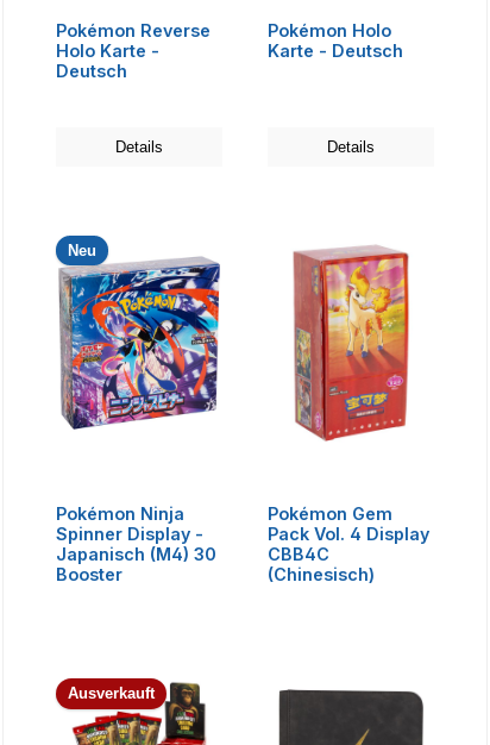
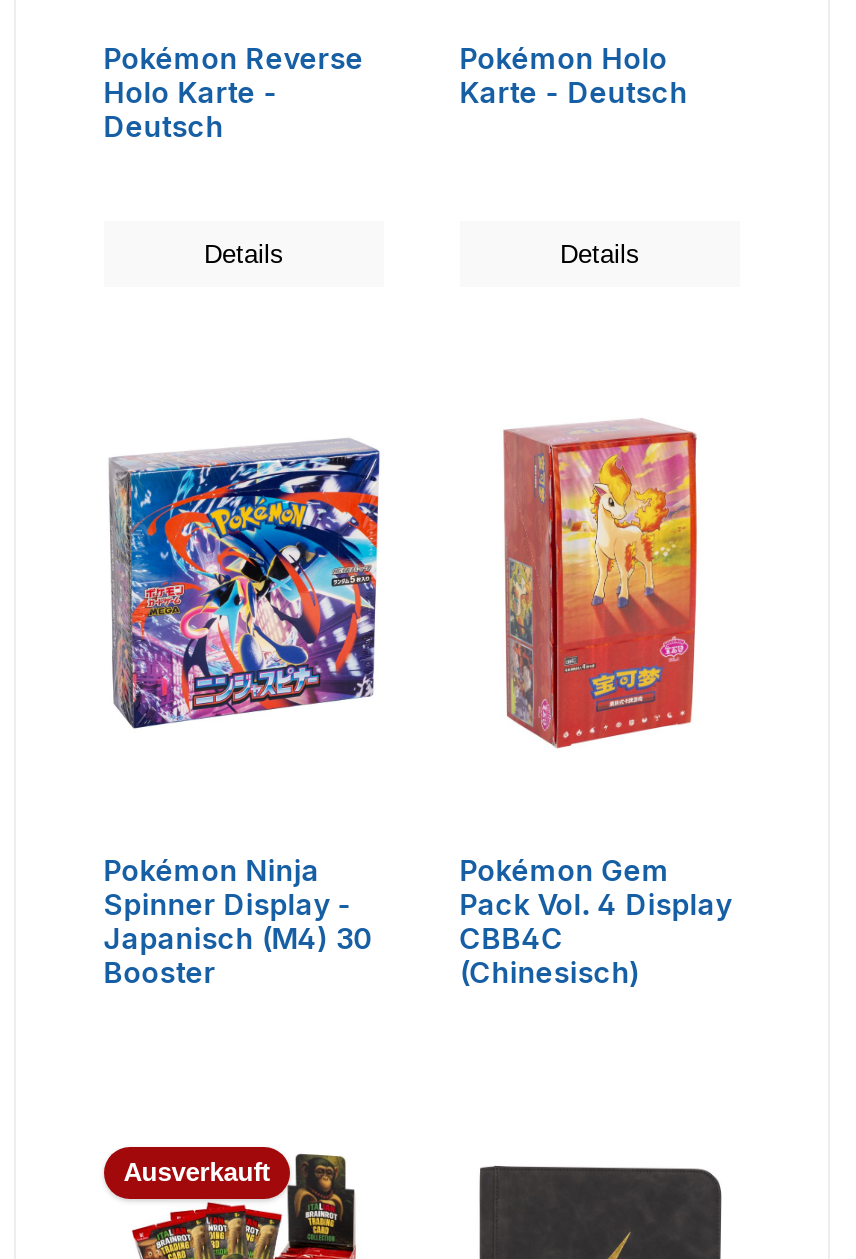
[68,241,96,259] Neu -> none

